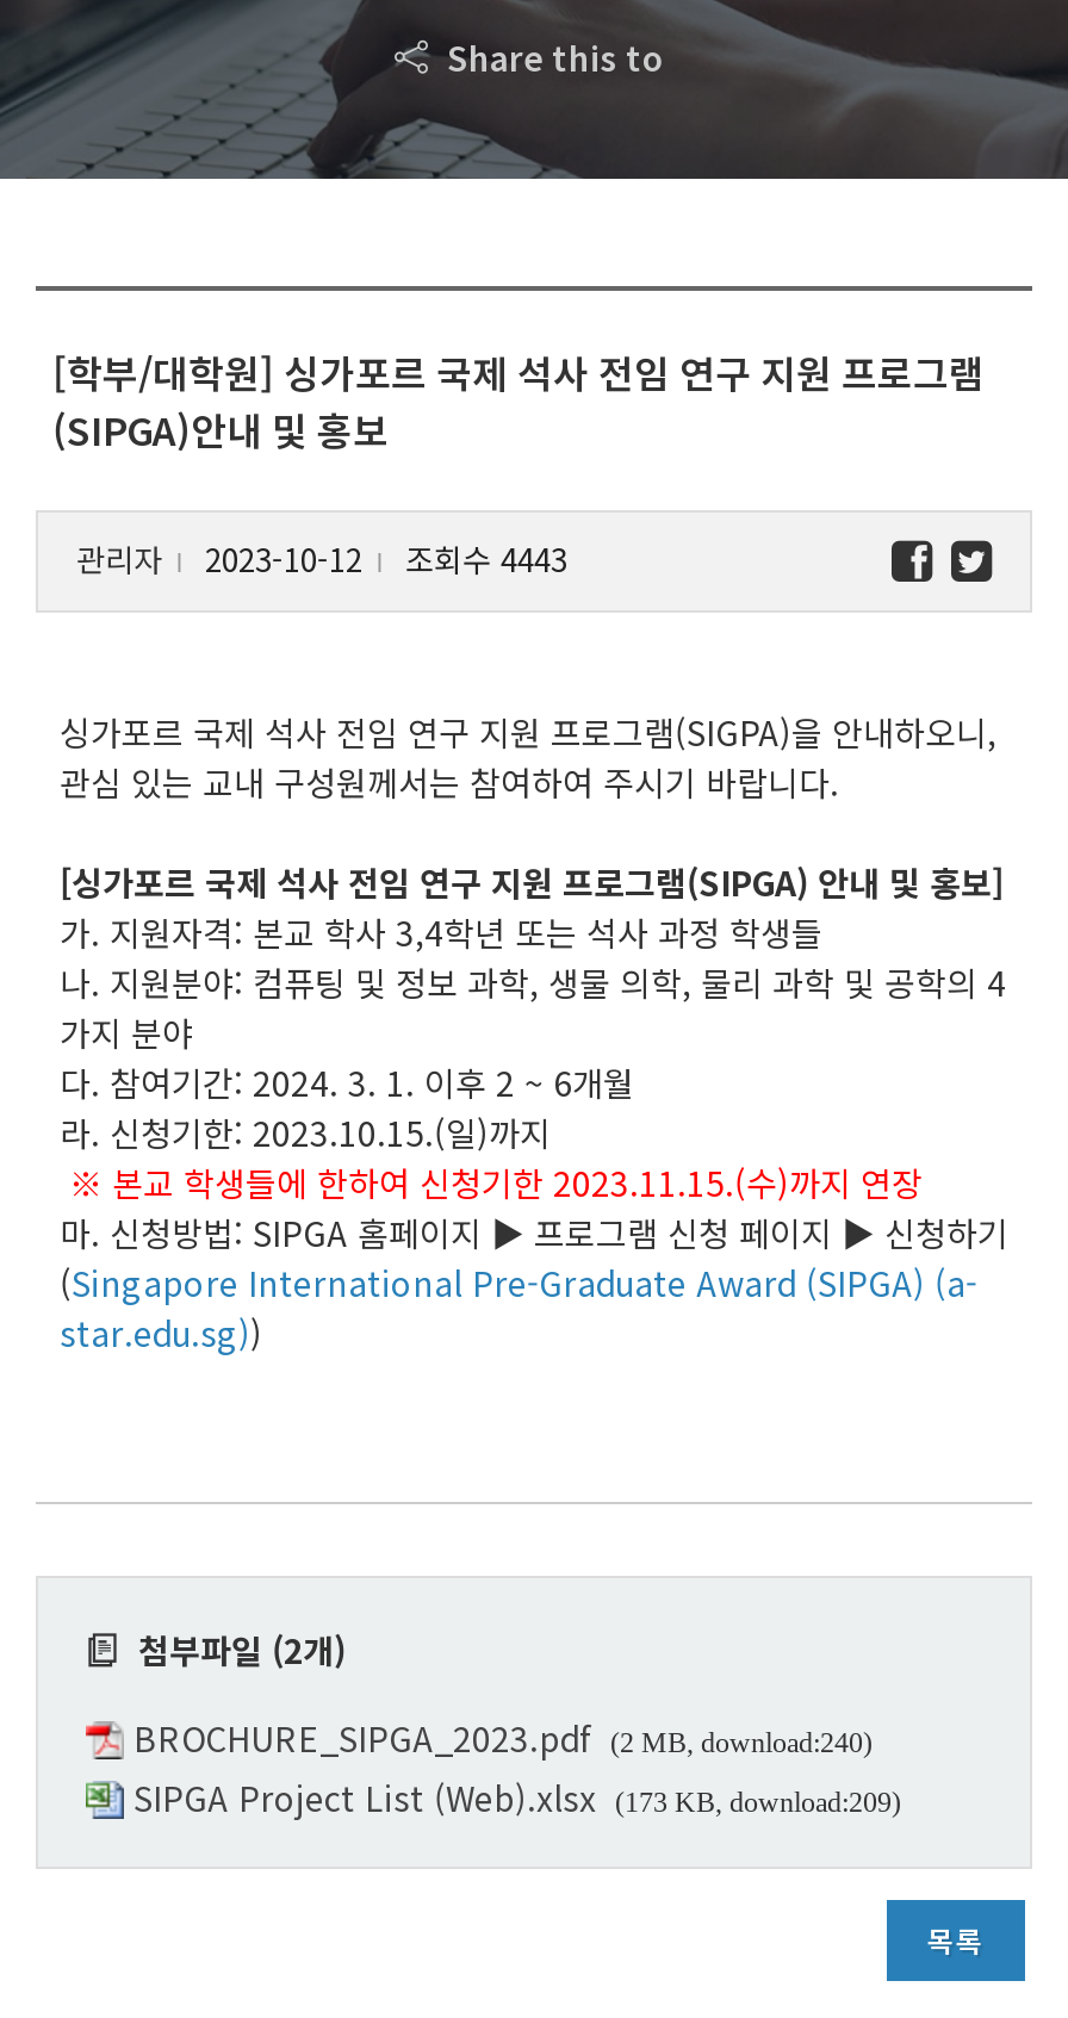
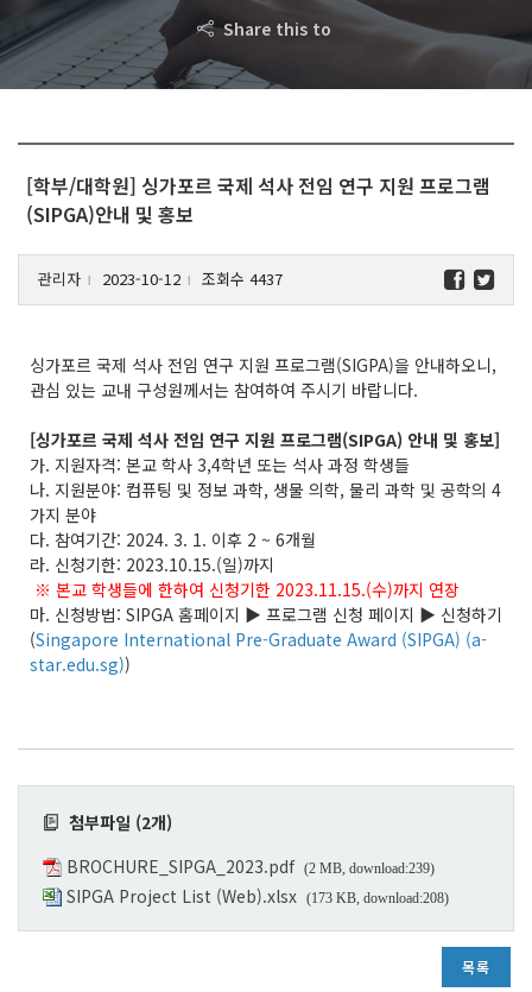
[76,536,567,581] 관리자 2023-10-12 조회수 4443 -> [38,267,283,290] 관리자 2023-10-12 조회수 4437
[133,1713,873,1761] BROCHURE_SIPGA_2023.pdf (2 MB, download:240) -> [66,854,435,878] BROCHURE_SIPGA_2023.pdf (2 MB, download:239)
[133,1773,901,1821] SIPGA Project List (Web).xlsx (173 KB, download:209) -> [66,884,449,907] SIPGA Project List (Web).xlsx (173 KB, download:208)

